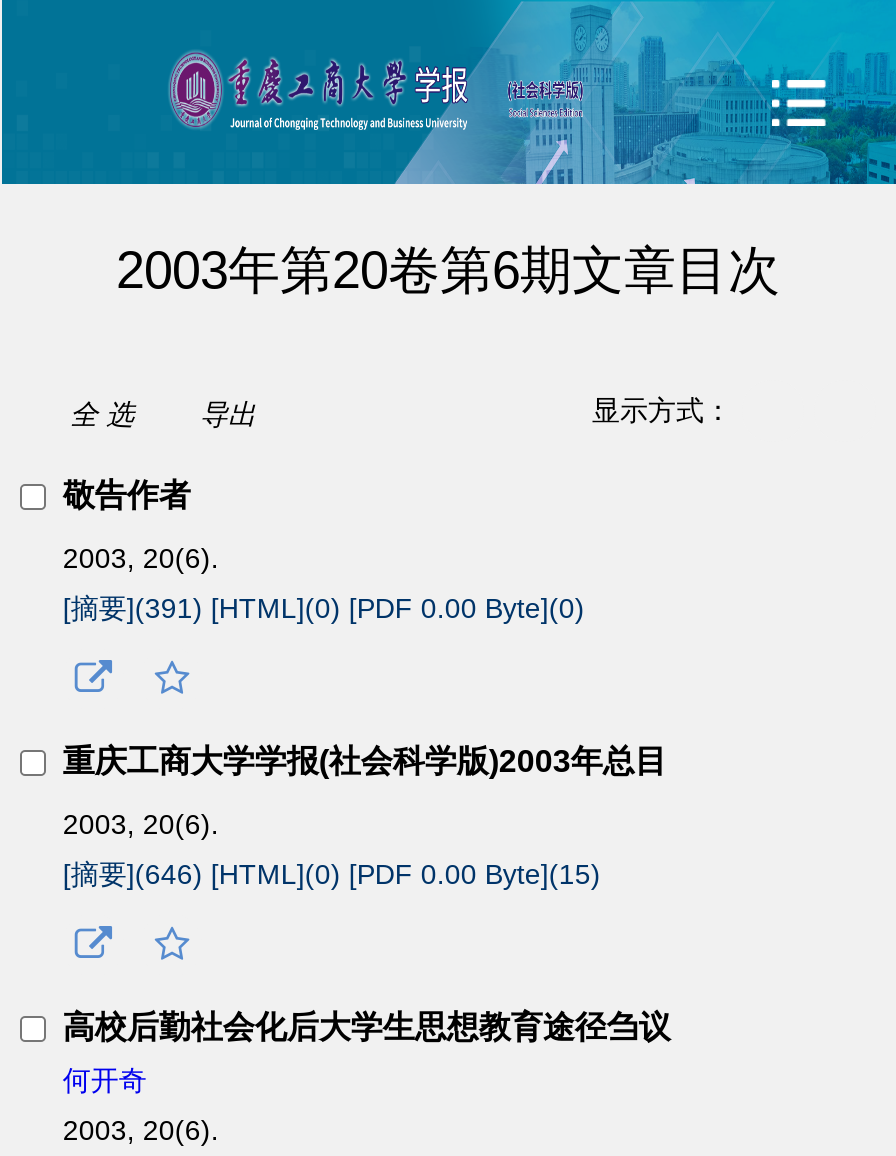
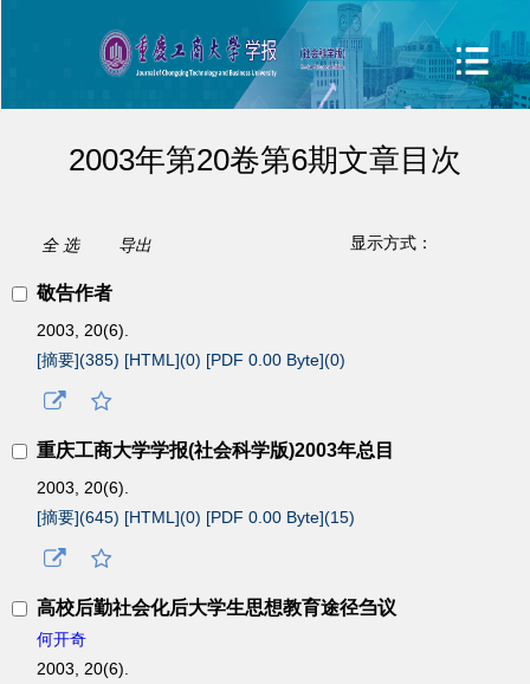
[63,593,585,625] [摘要](391) [HTML](0) [PDF 0.00 Byte](0) -> [37,351,346,370] [摘要](385) [HTML](0) [PDF 0.00 Byte](0)
[63,859,601,891] [摘要](646) [HTML](0) [PDF 0.00 Byte](15) -> [37,508,355,527] [摘要](645) [HTML](0) [PDF 0.00 Byte](15)

